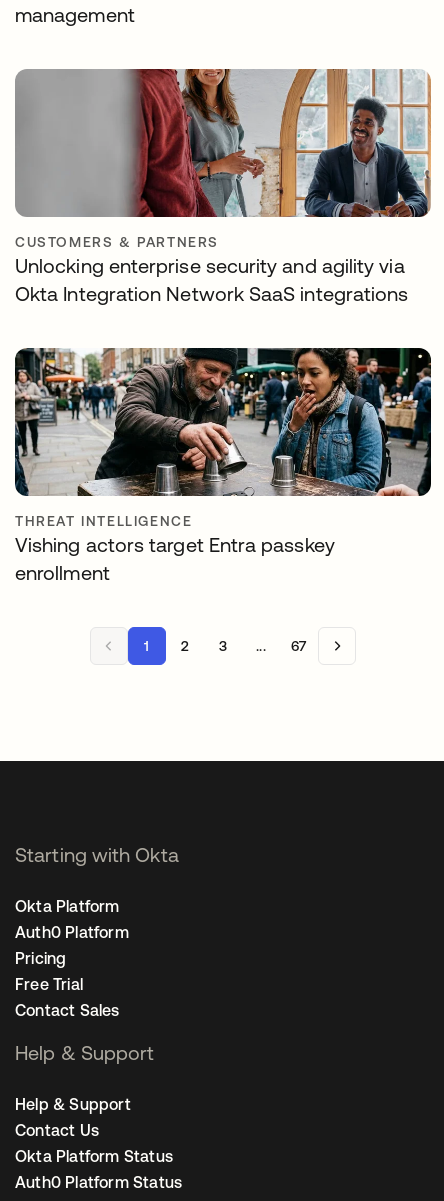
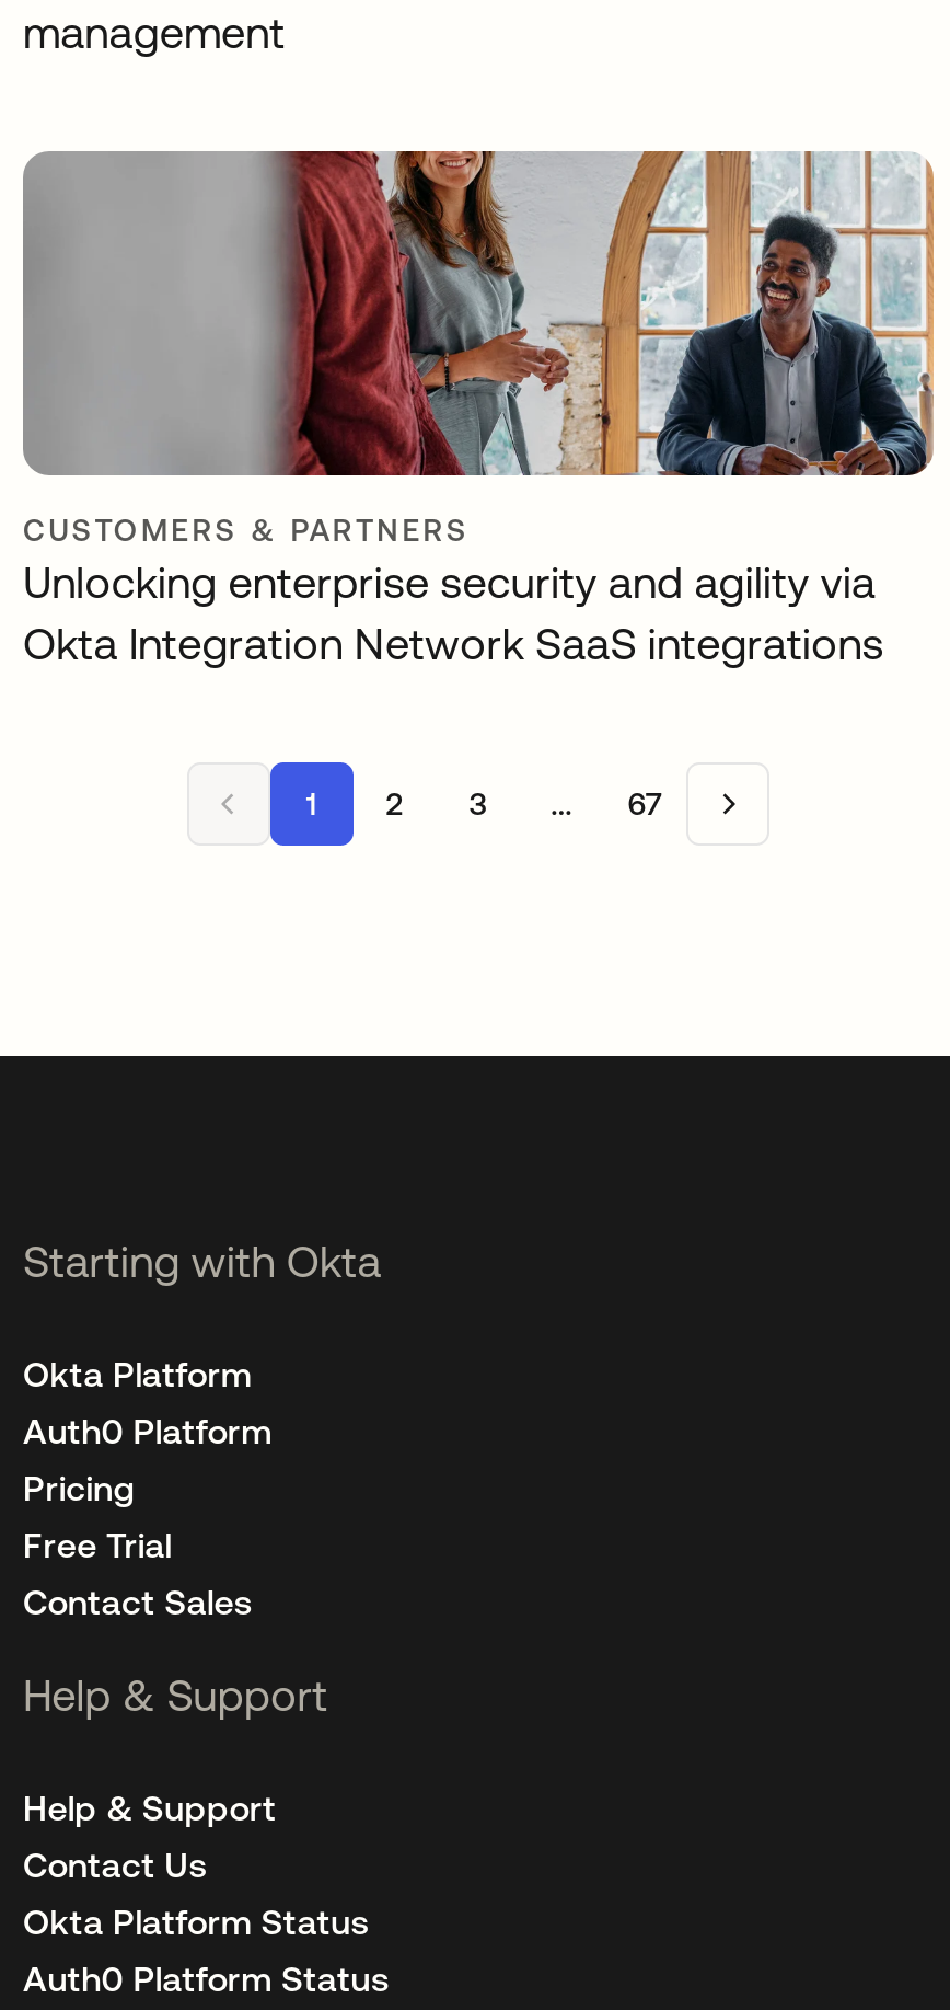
[15,347,432,584] [image] | THREAT INTELLIGENCE | Vishing actors target Entra passkey | enrollment -> none

